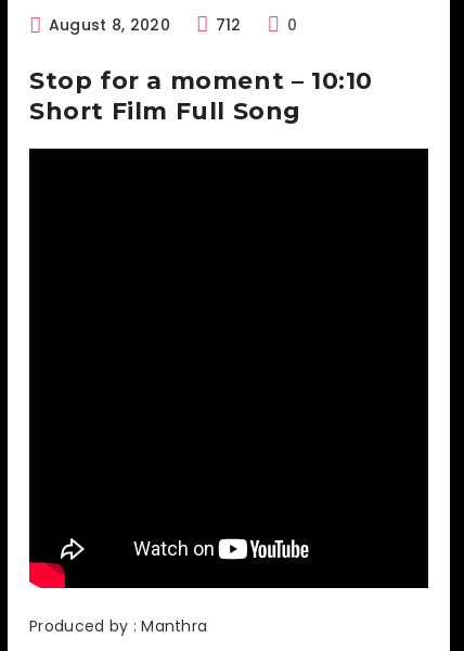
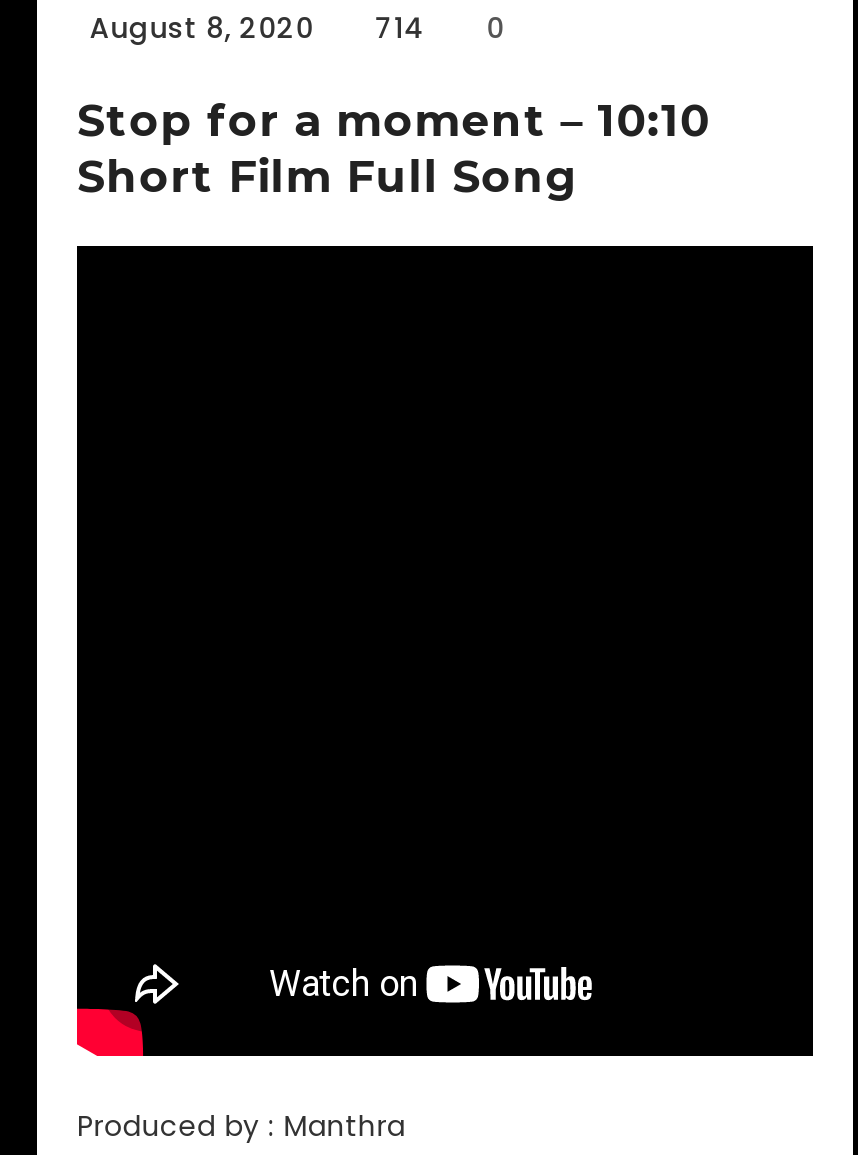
[44,14,297,36] August 8, 2020 712 0 -> [81,8,505,48] August 8, 2020 714 0

